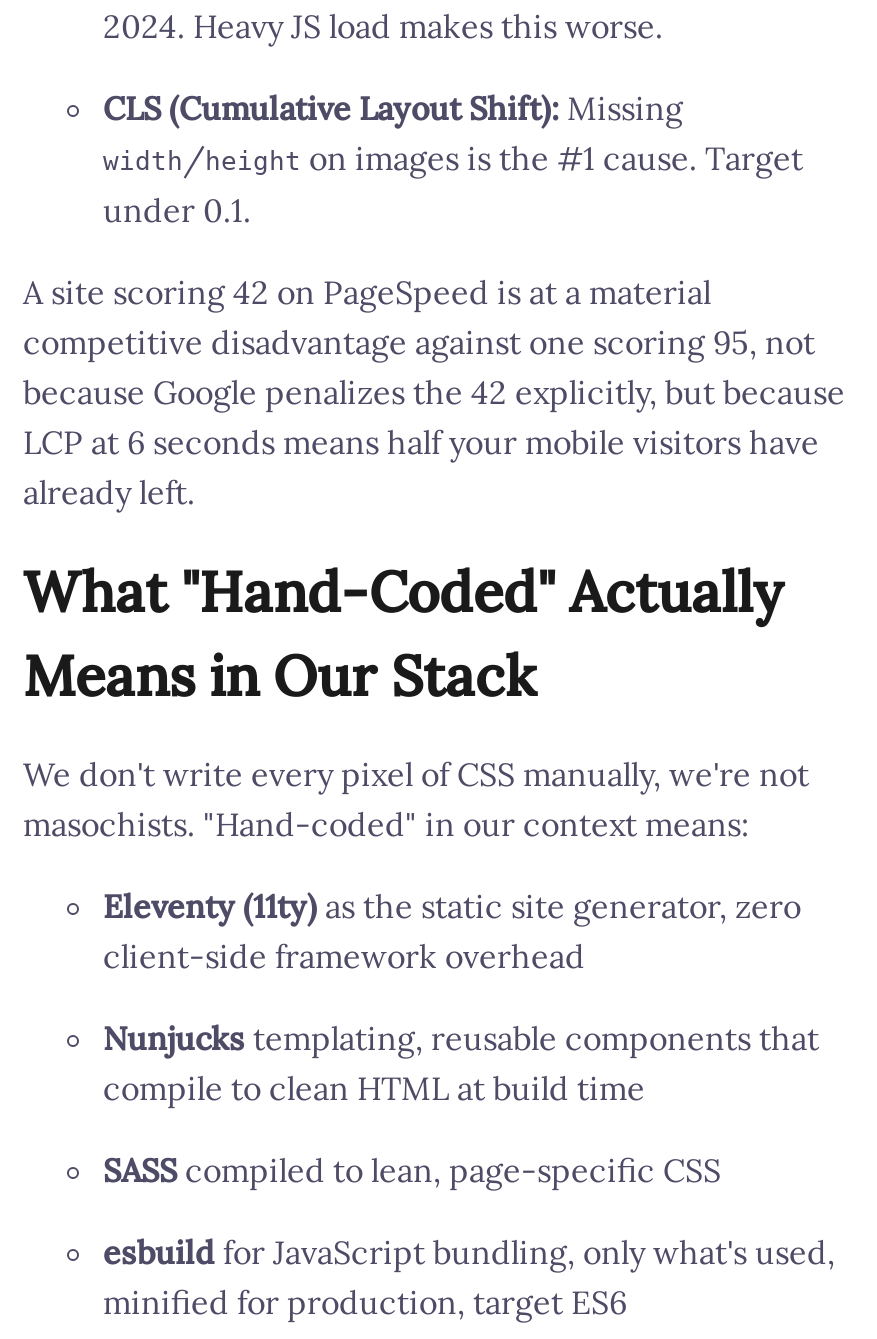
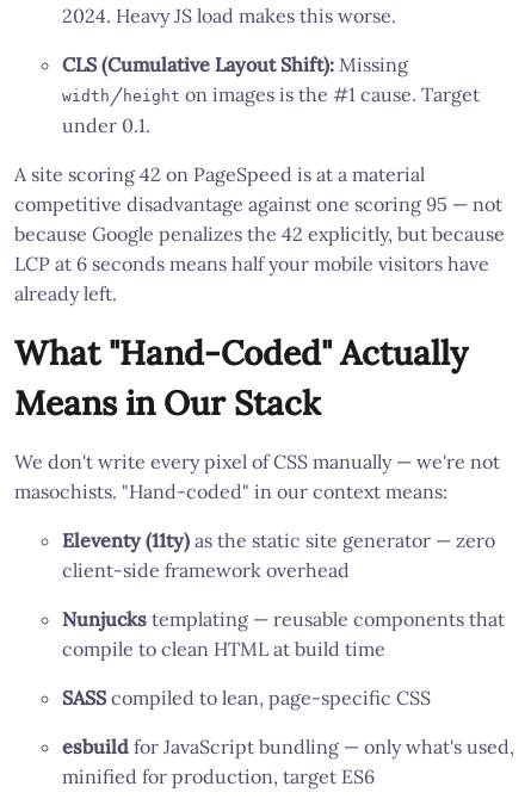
[23,322,815,362] competitive disadvantage against one scoring 95, not -> [15,192,503,216] competitive disadvantage against one scoring 95 — not
[23,754,809,794] We don't write every pixel of CSS manually, we're not -> [15,450,500,473] We don't write every pixel of CSS manually — we're not
[103,886,801,926] Eleventy (11ty) as the static site generator, zero -> [63,528,496,552] Eleventy (11ty) as the static site generator — zero
[103,1018,819,1058] Nunjucks templating, reusable components that -> [63,607,505,631] Nunjucks templating — reusable components that
[103,1232,835,1272] esbuild for JavaScript bundling, only what's used, -> [63,735,515,758] esbuild for JavaScript bundling — only what's used,

